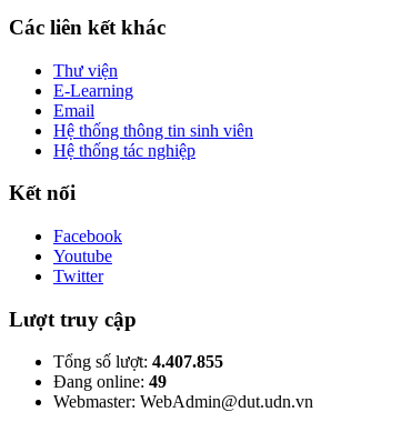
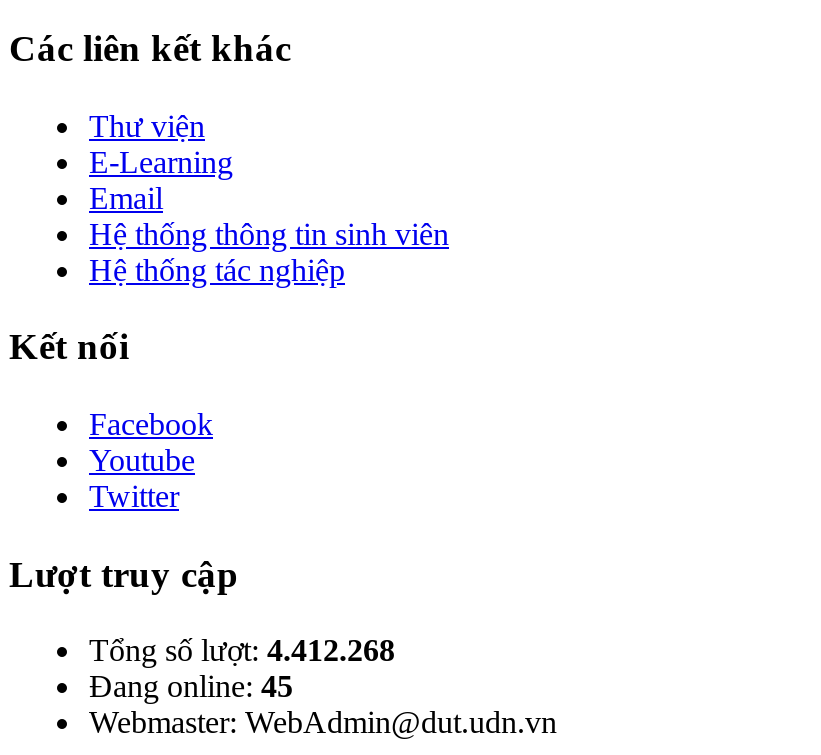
[53,352,223,371] Tổng số lượt: 4.407.855 -> [89,634,395,668] Tổng số lượt: 4.412.268
[53,372,167,391] Đang online: 49 -> [89,670,293,704] Đang online: 45

